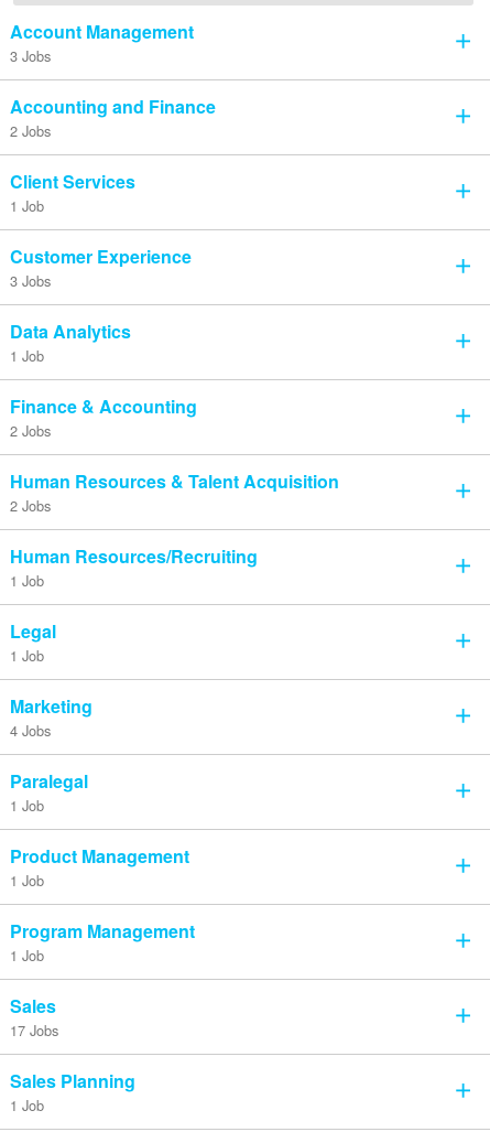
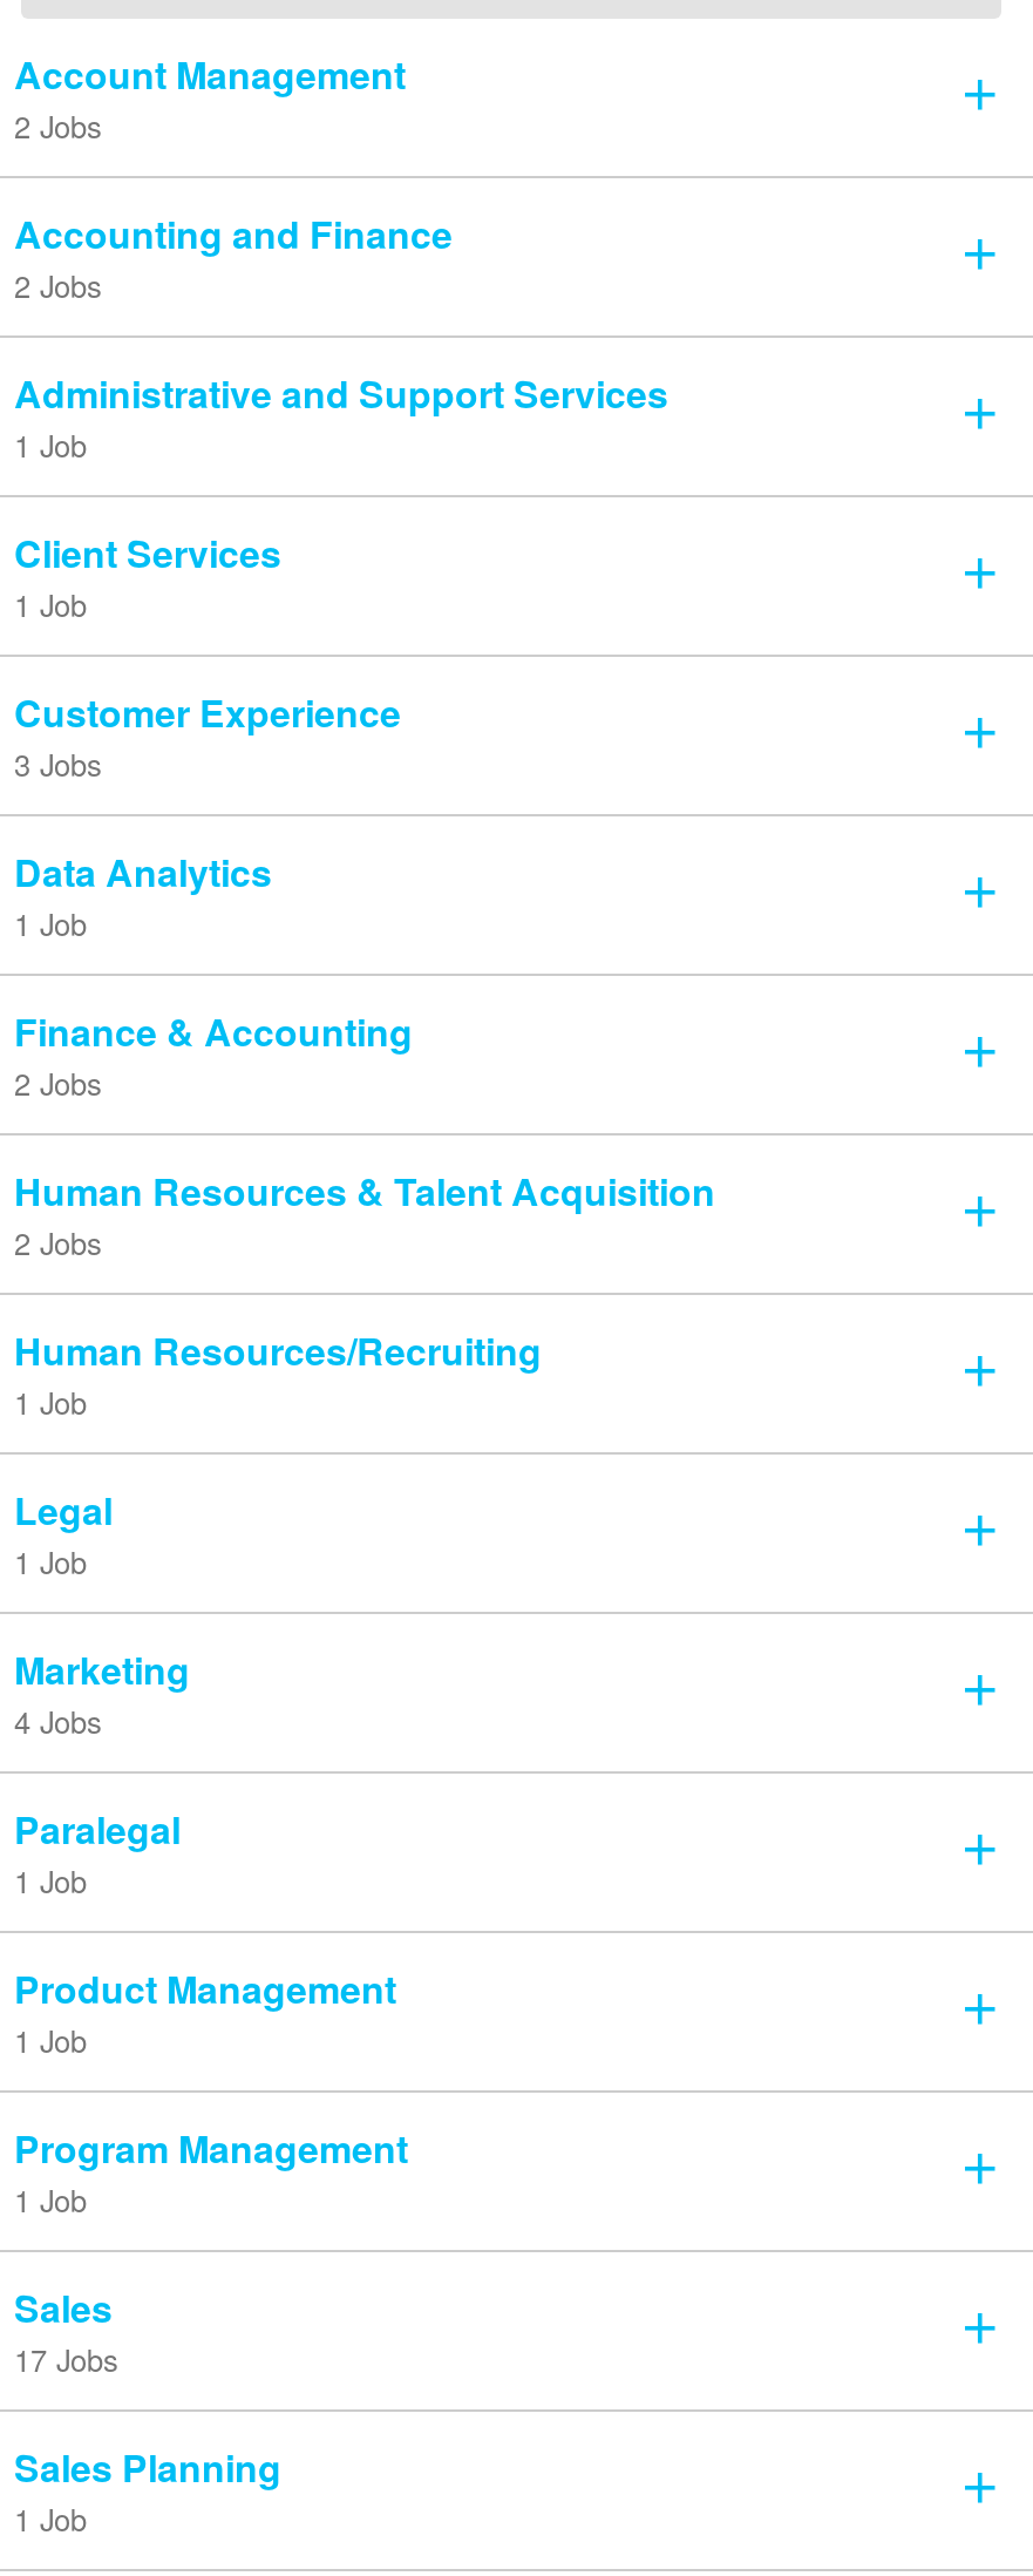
[10,45,51,66] 3 Jobs -> [14,102,101,147] 2 Jobs
none -> [14,365,668,466] Administrative and Support Services | 1 Job

